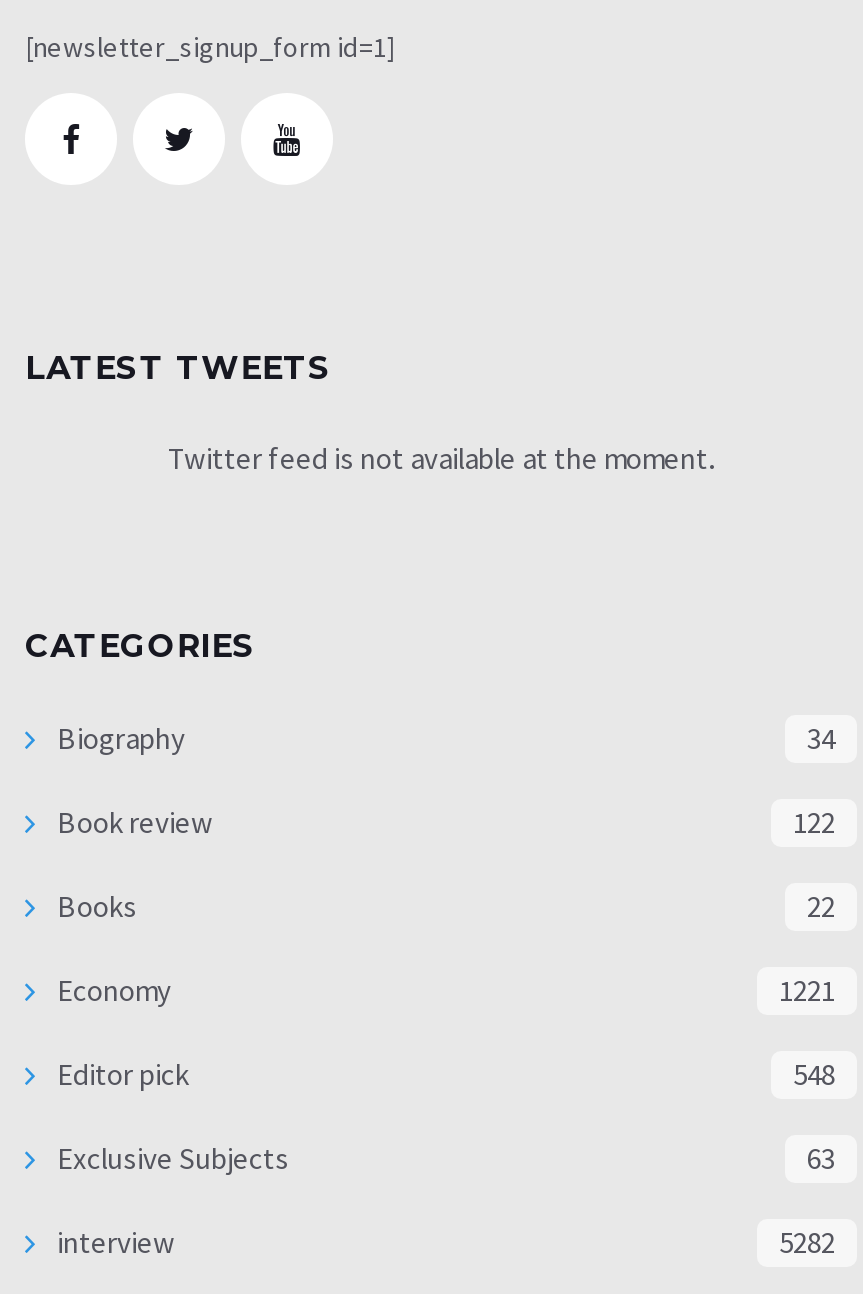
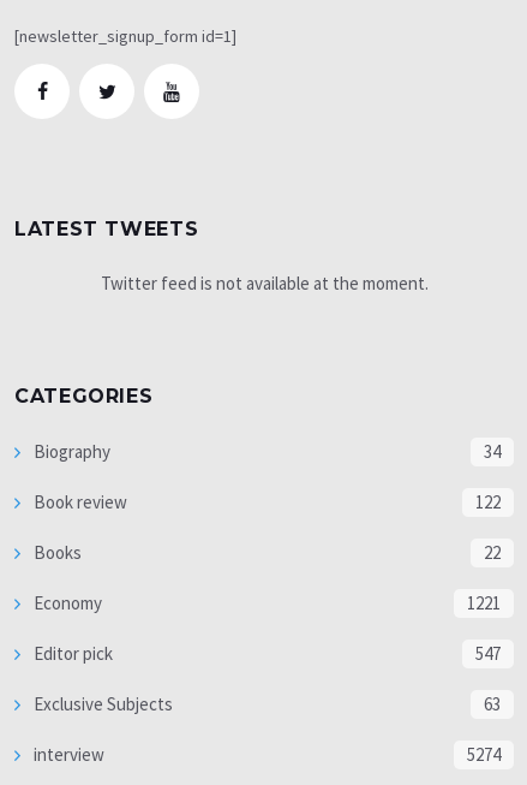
[793,1054,835,1092] 548 -> [475,642,501,664] 547
[779,1222,835,1260] 5282 -> [467,743,501,765] 5274

